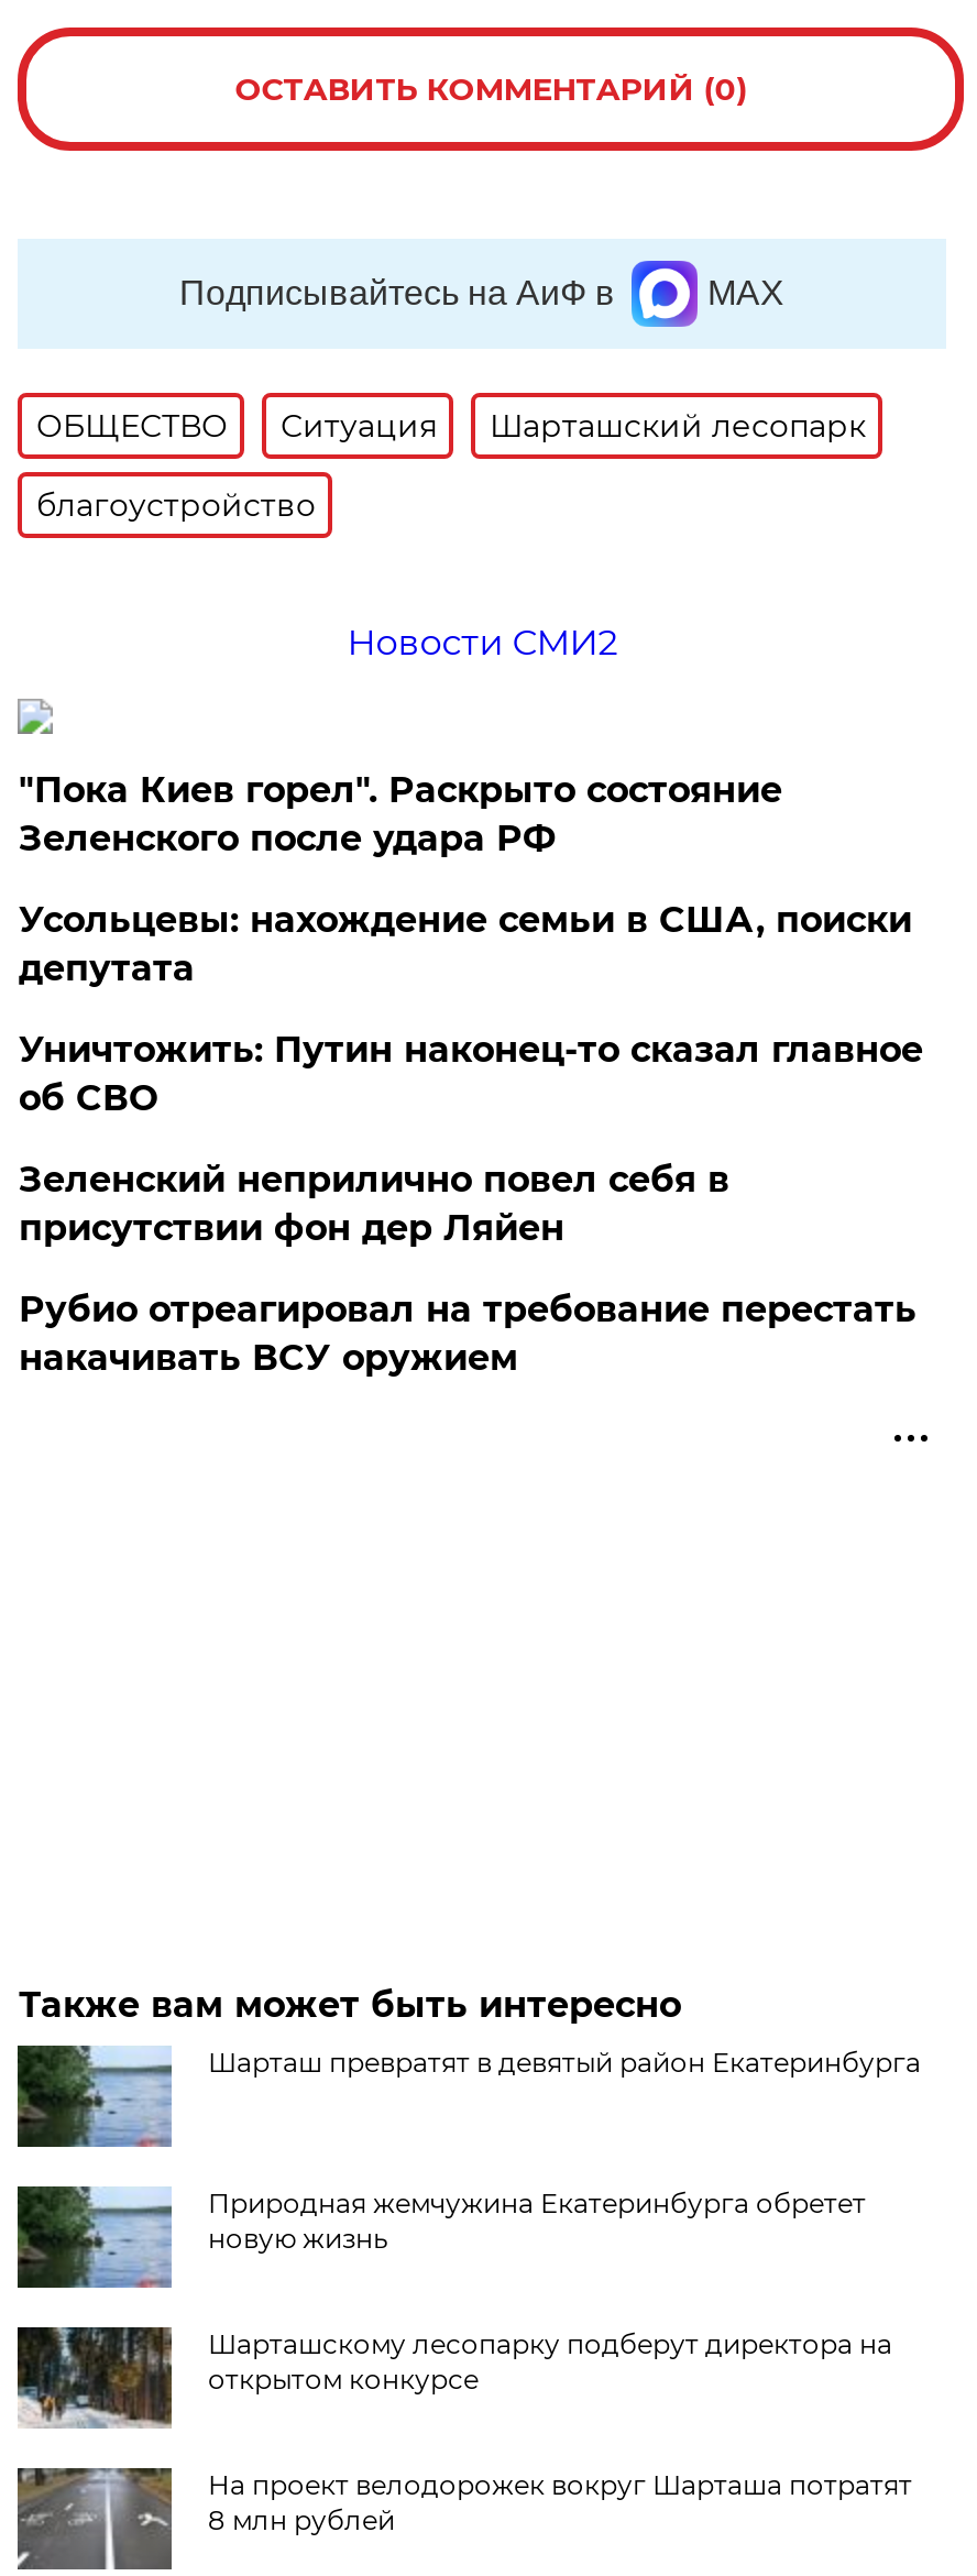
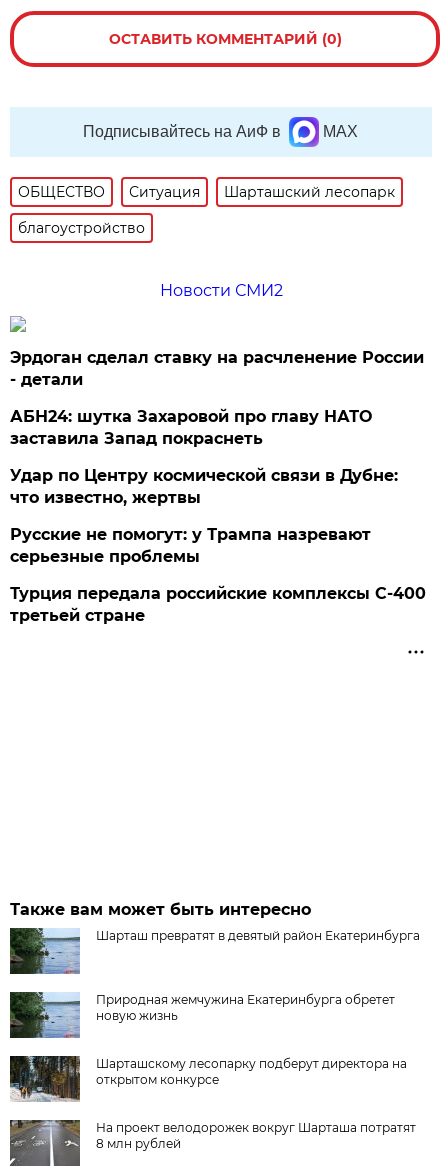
[18,769,782,859] "Пока Киев горел". Раскрыто состояние | Зеленского после удара РФ -> [10,348,424,389] Эрдоган сделал ставку на расчленение России | - детали
[18,899,912,989] Усольцевы: нахождение семьи в США, поиски | депутата -> [10,407,372,448] АБН24: шутка Захаровой про главу НАТО | заставила Запад покраснеть
[18,1029,923,1119] Уничтожить: Путин наконец-то сказал главное | об СВО -> [10,466,398,507] Удар по Центру космической связи в Дубне: | что известно, жертвы
[18,1158,729,1249] Зеленский неприлично повел cебя в | присутствии фон дер Ляйен -> [10,525,371,566] Русские не помогут: у Трампа назревают | серьезные проблемы
[18,1288,916,1379] Рубио отреагировал на требование перестать | накачивать ВСУ оружием -> [10,584,426,625] Турция передала российские комплексы С-400 | третьей стране

